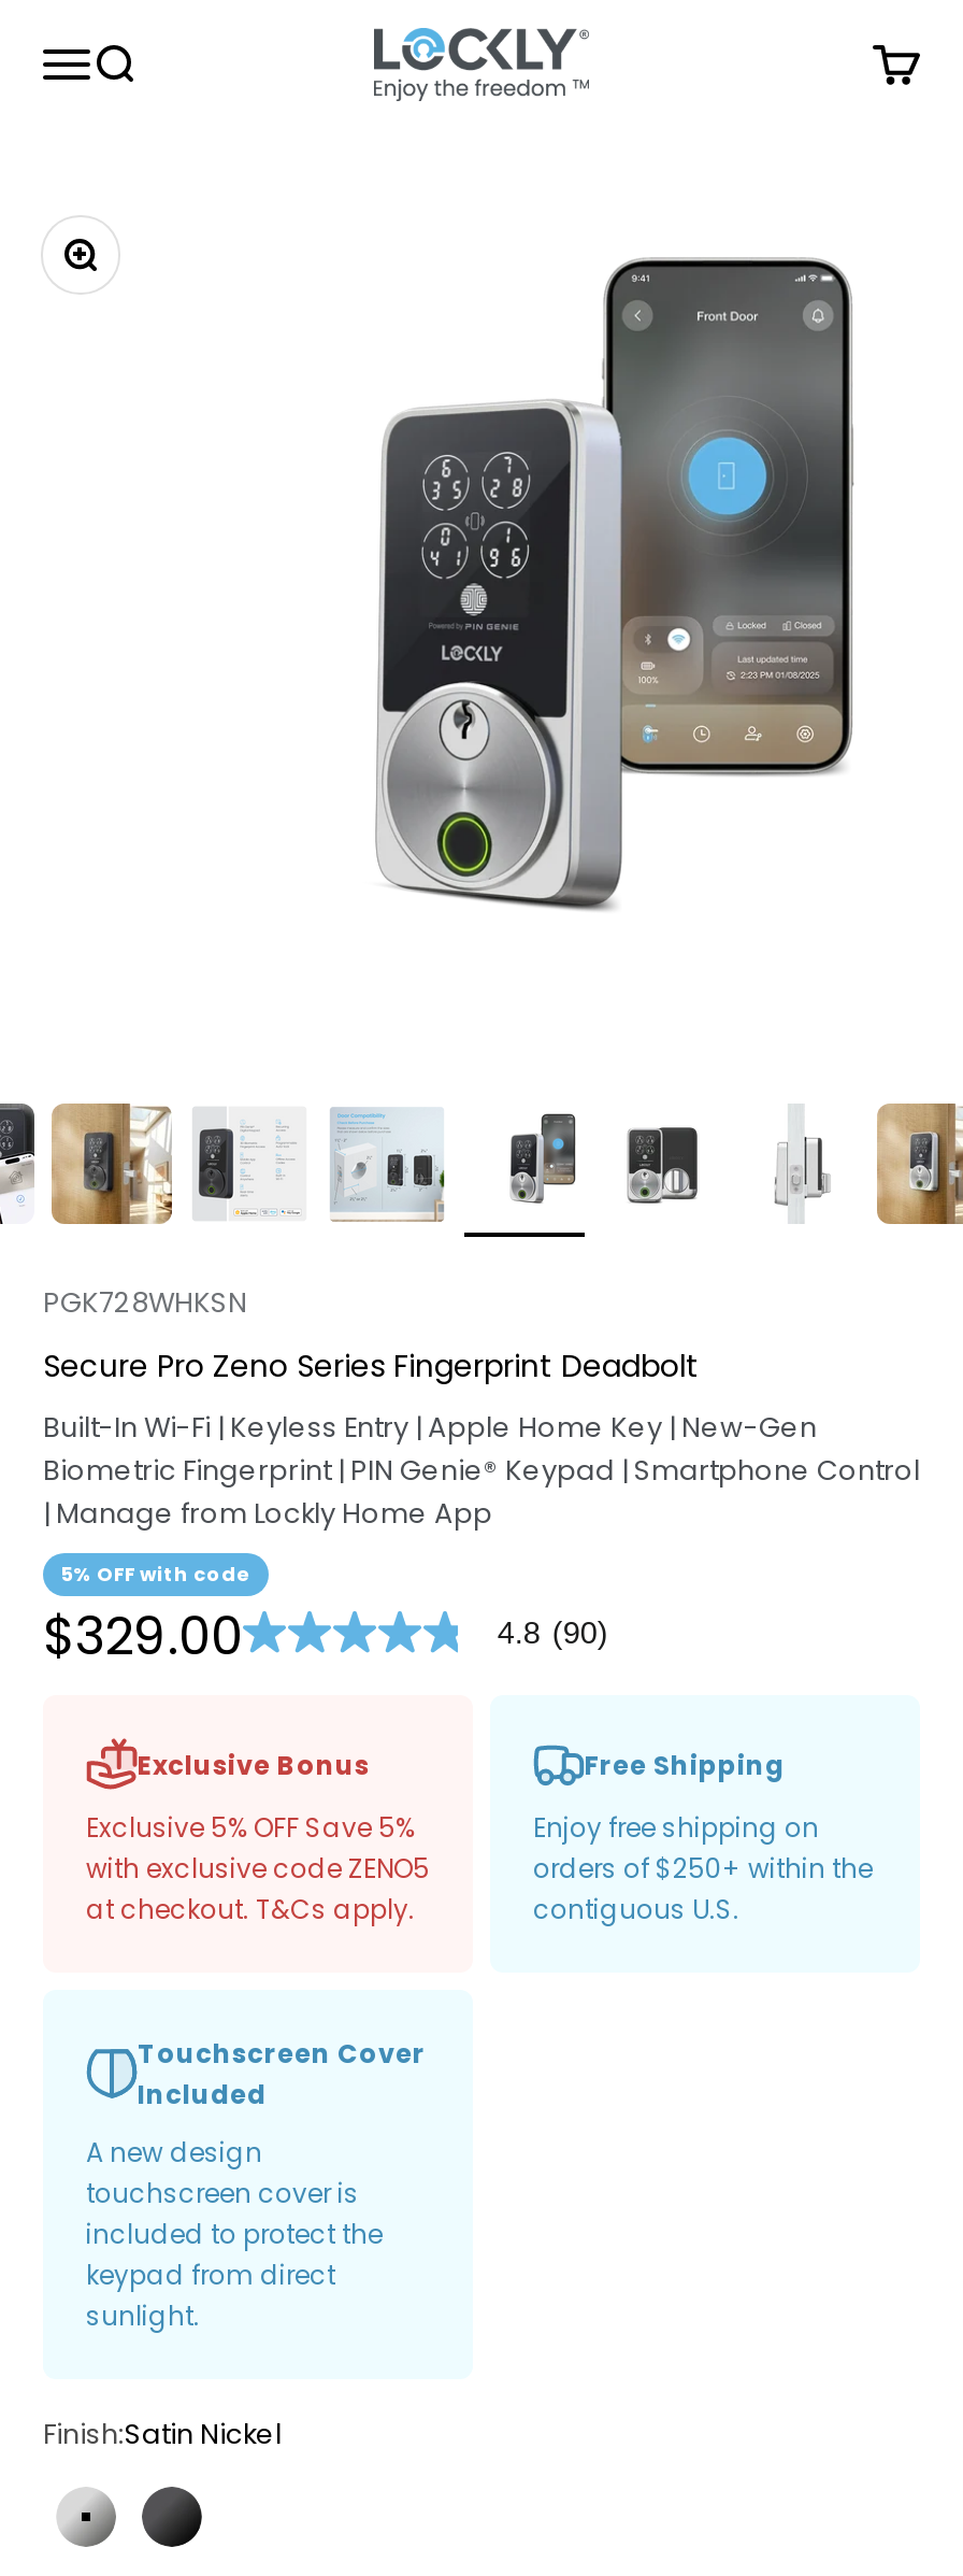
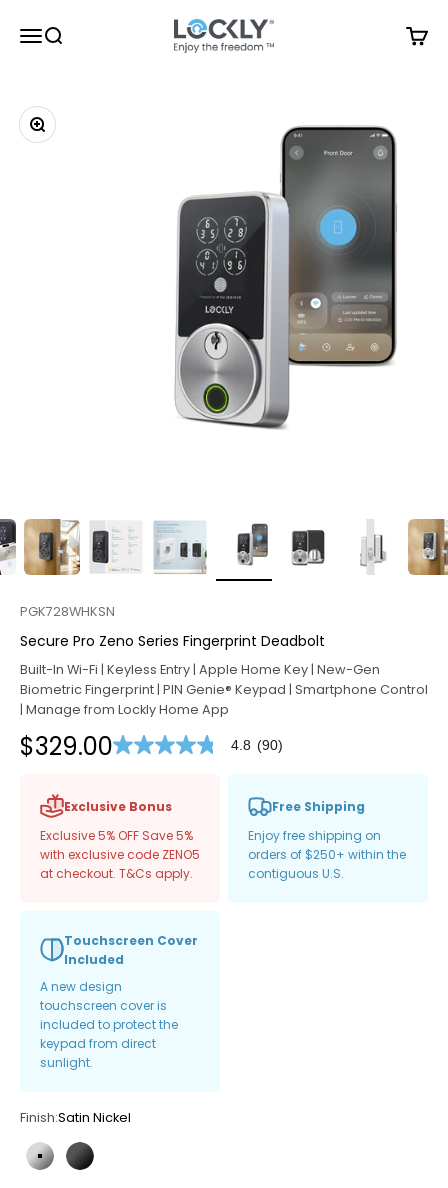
[60,1562,251,1588] 5% OFF with code -> none

